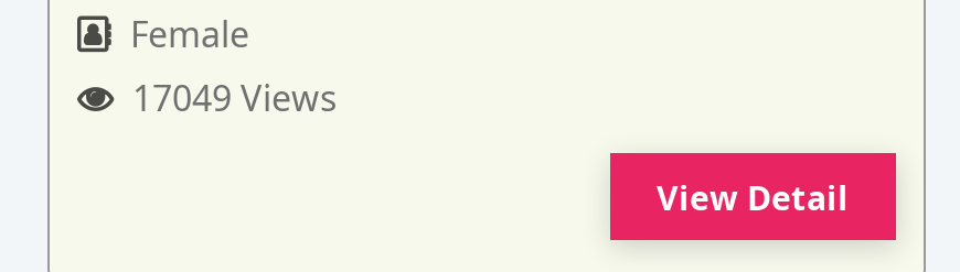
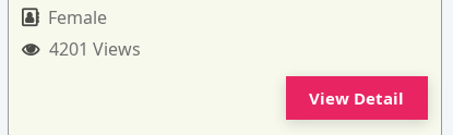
[123,73,337,122] 17049 Views -> [45,37,141,61] 4201 Views

